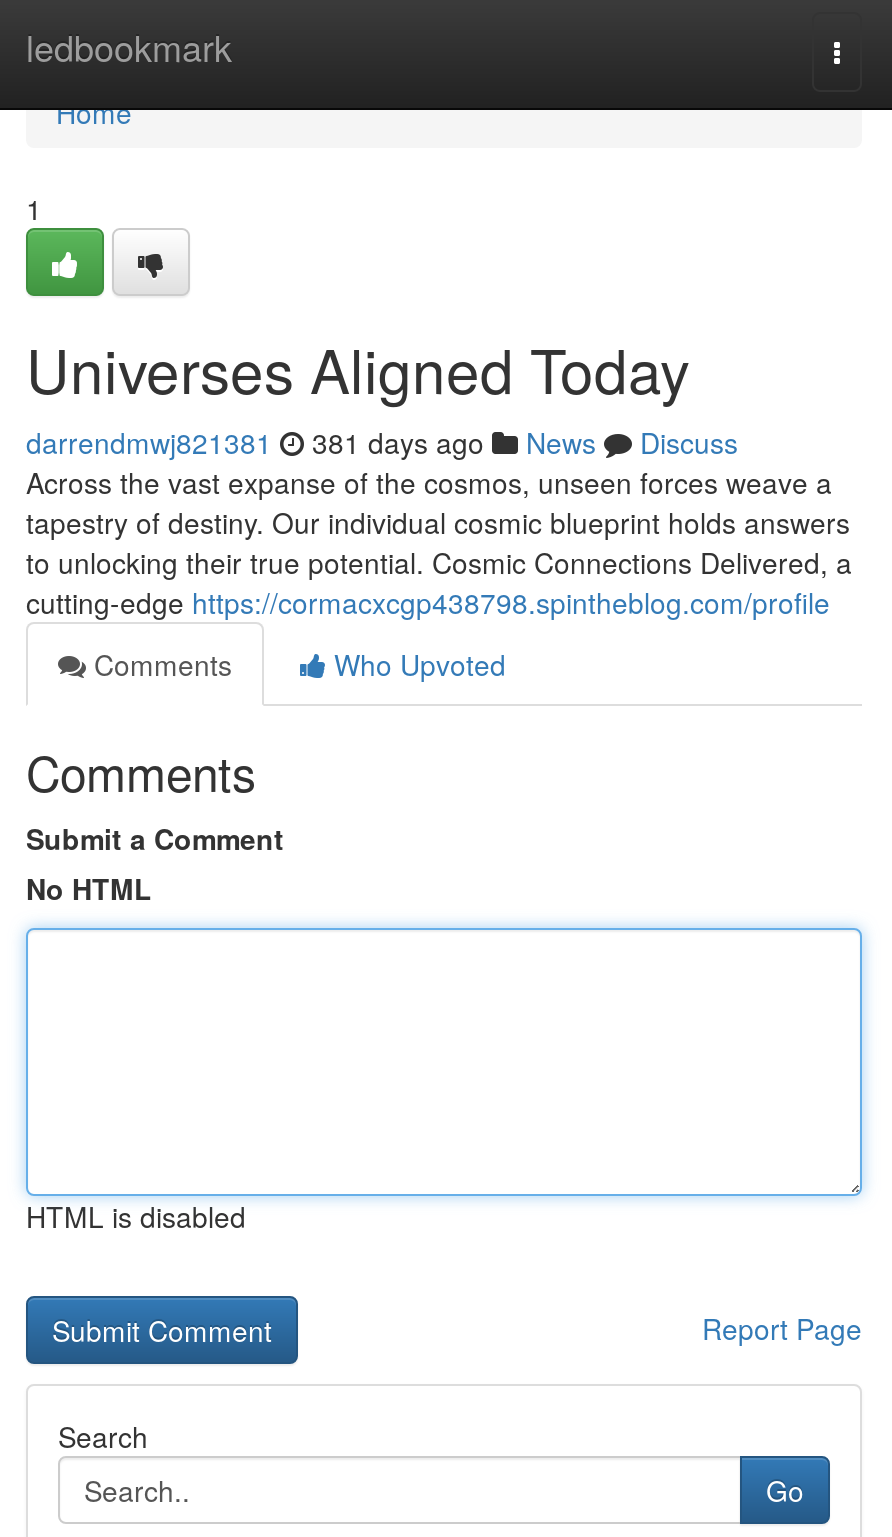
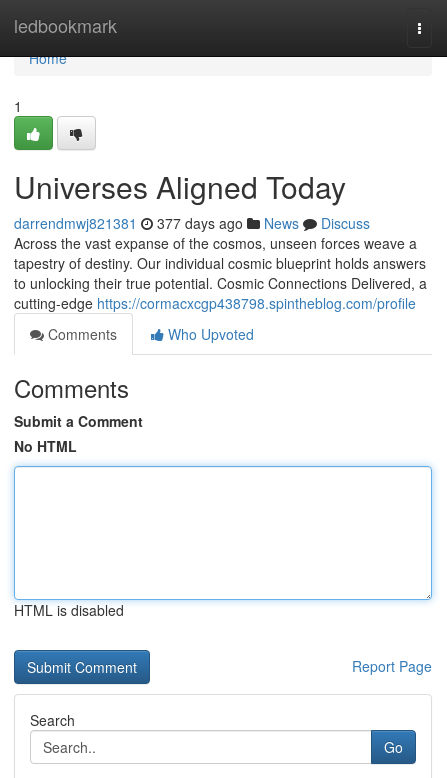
[26,422,738,462] darrendmwj821381 381 days ago News Discuss -> [14,213,370,233] darrendmwj821381 377 days ago News Discuss

